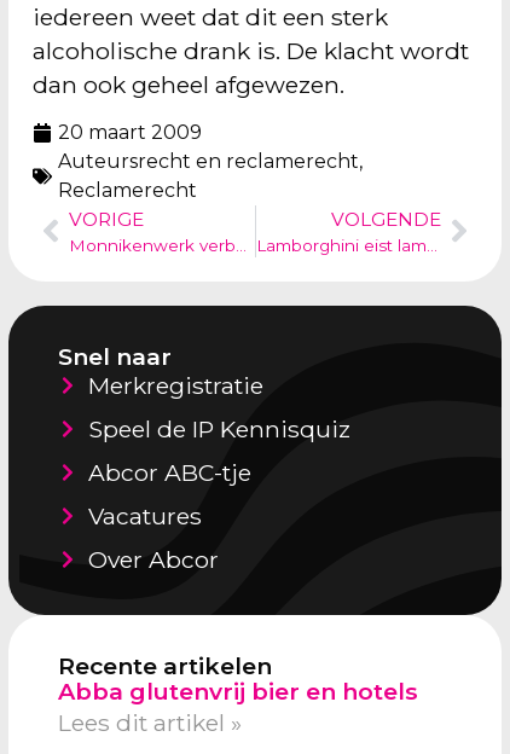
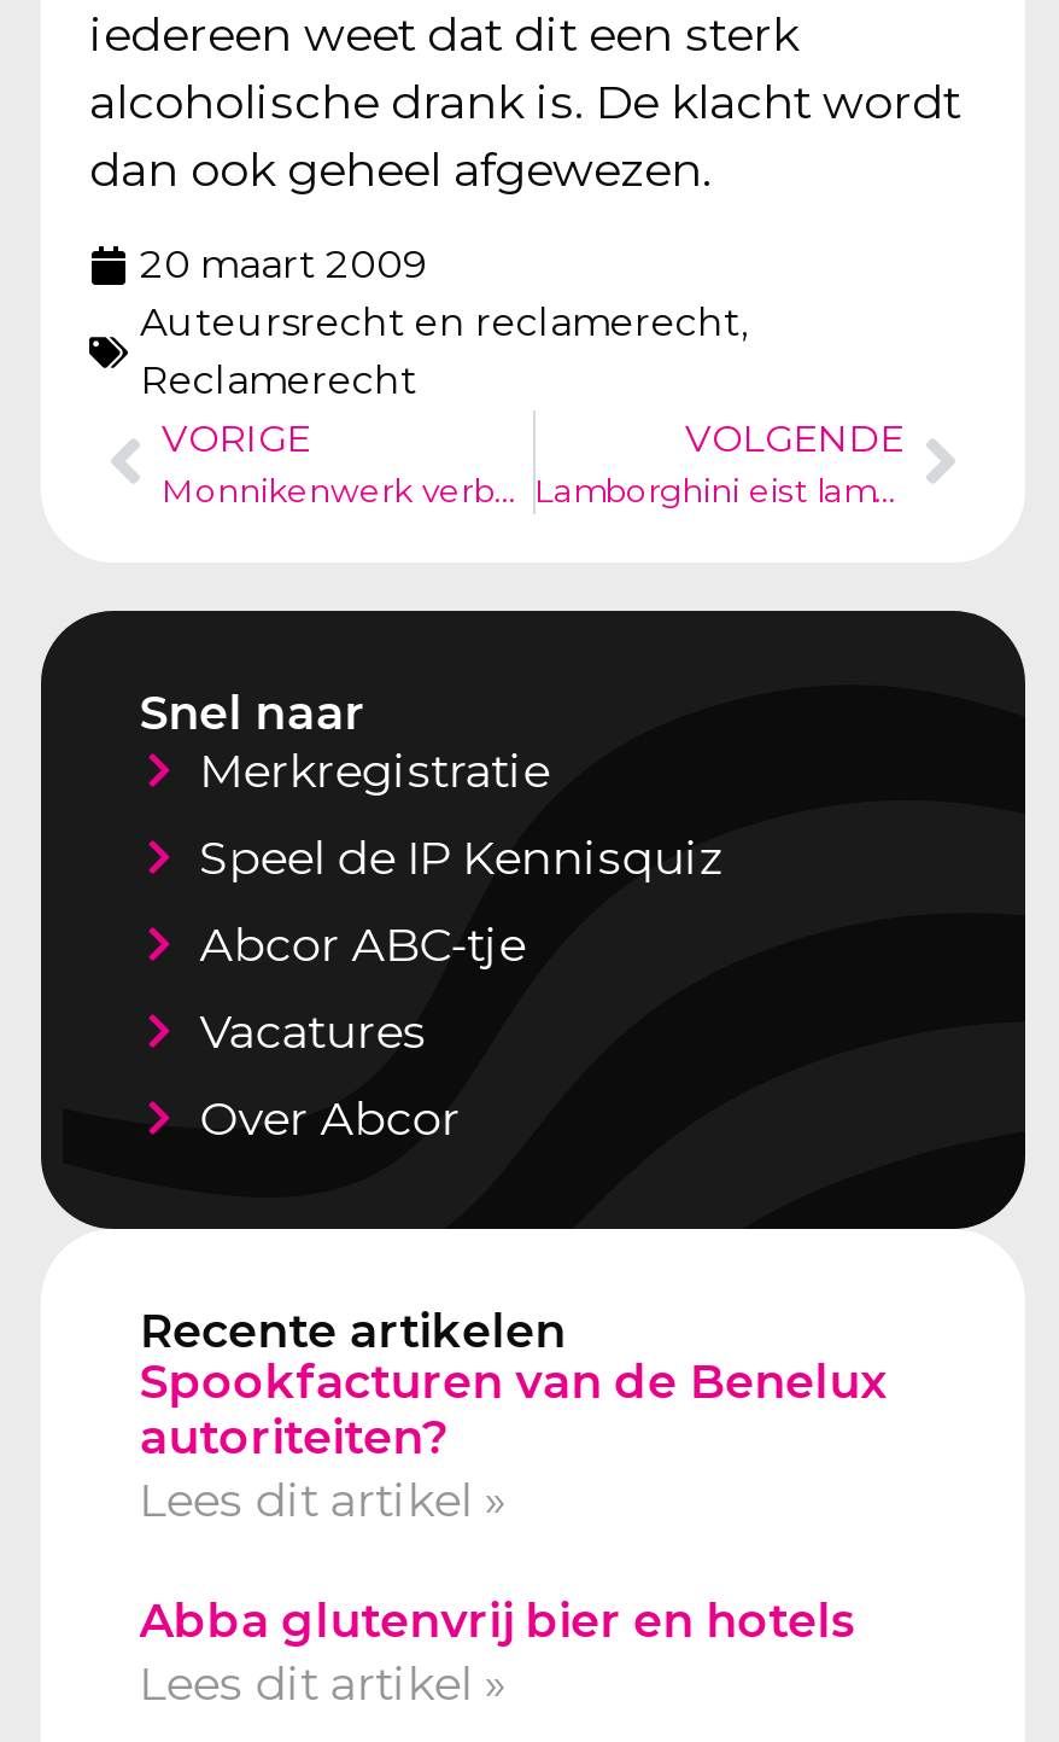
none -> [139,1352,887,1528] Spookfacturen van de Benelux | autoriteiten? | Lees dit artikel »

